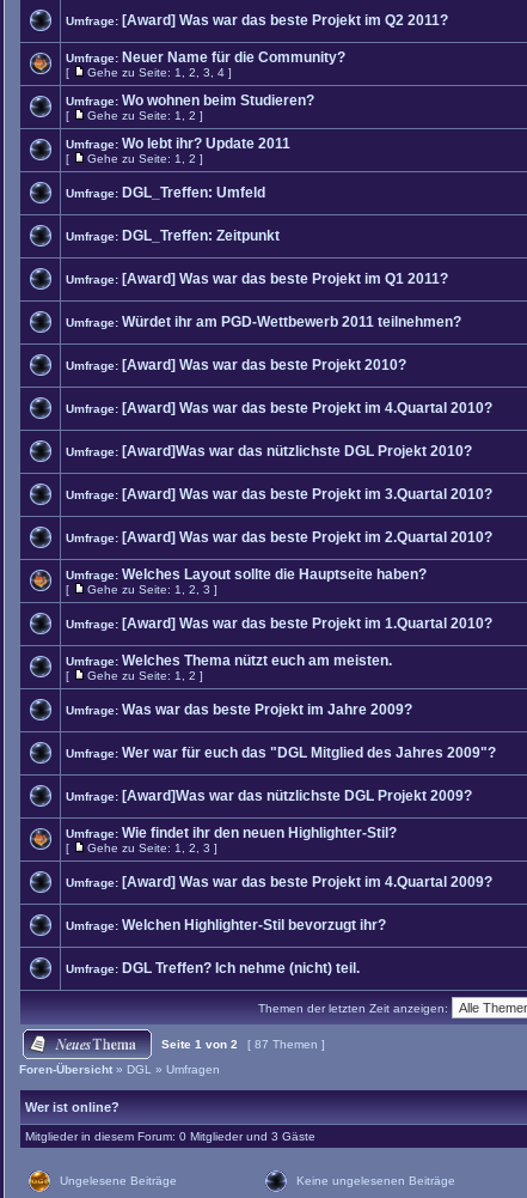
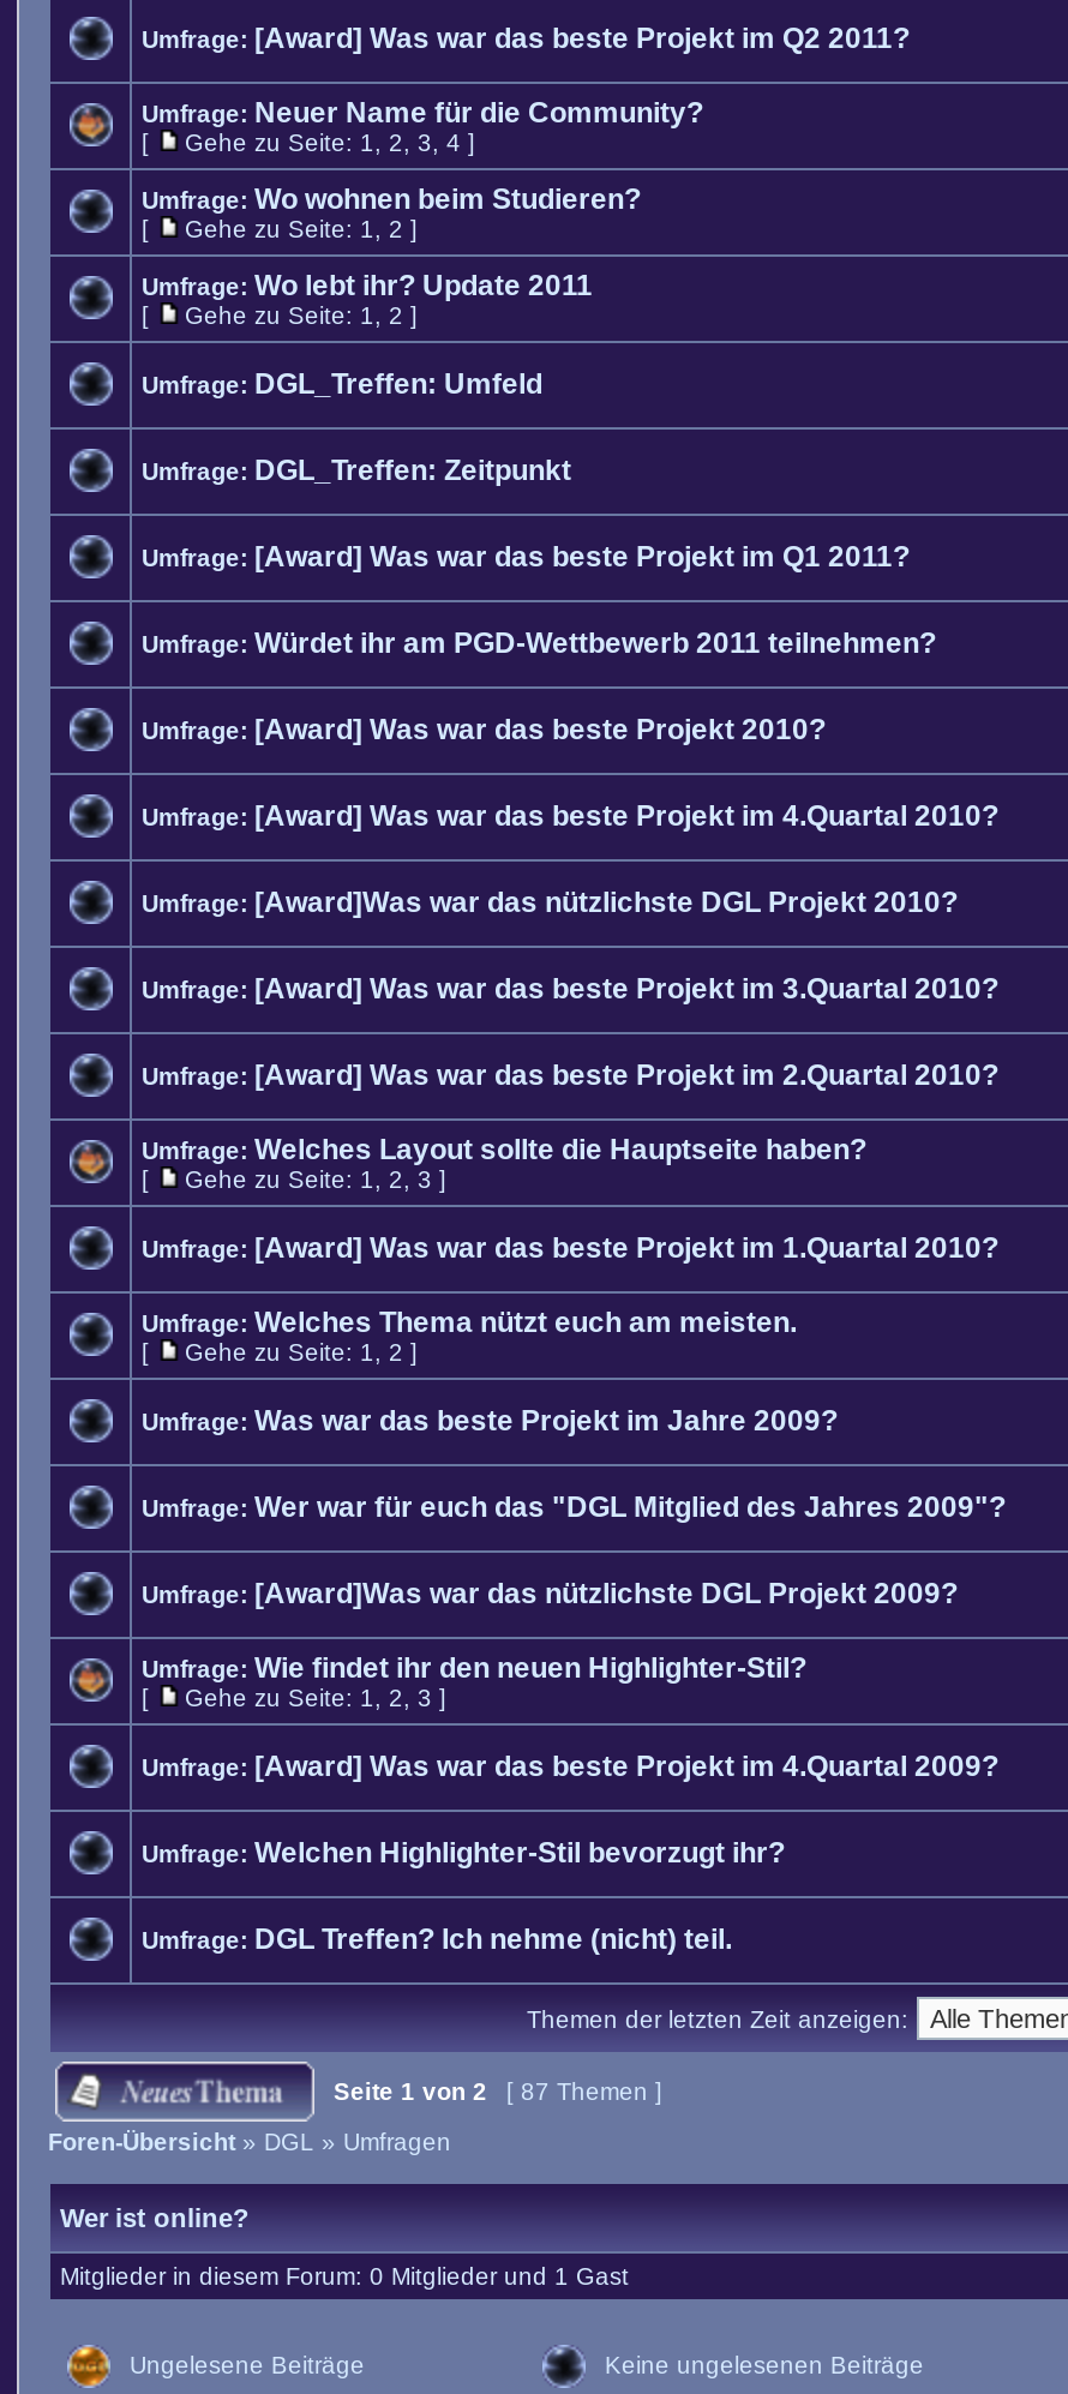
[25,1130,315,1143] Mitglieder in diesem Forum: 0 Mitglieder und 3 Gäste -> [60,2263,629,2290] Mitglieder in diesem Forum: 0 Mitglieder und 1 Gast

